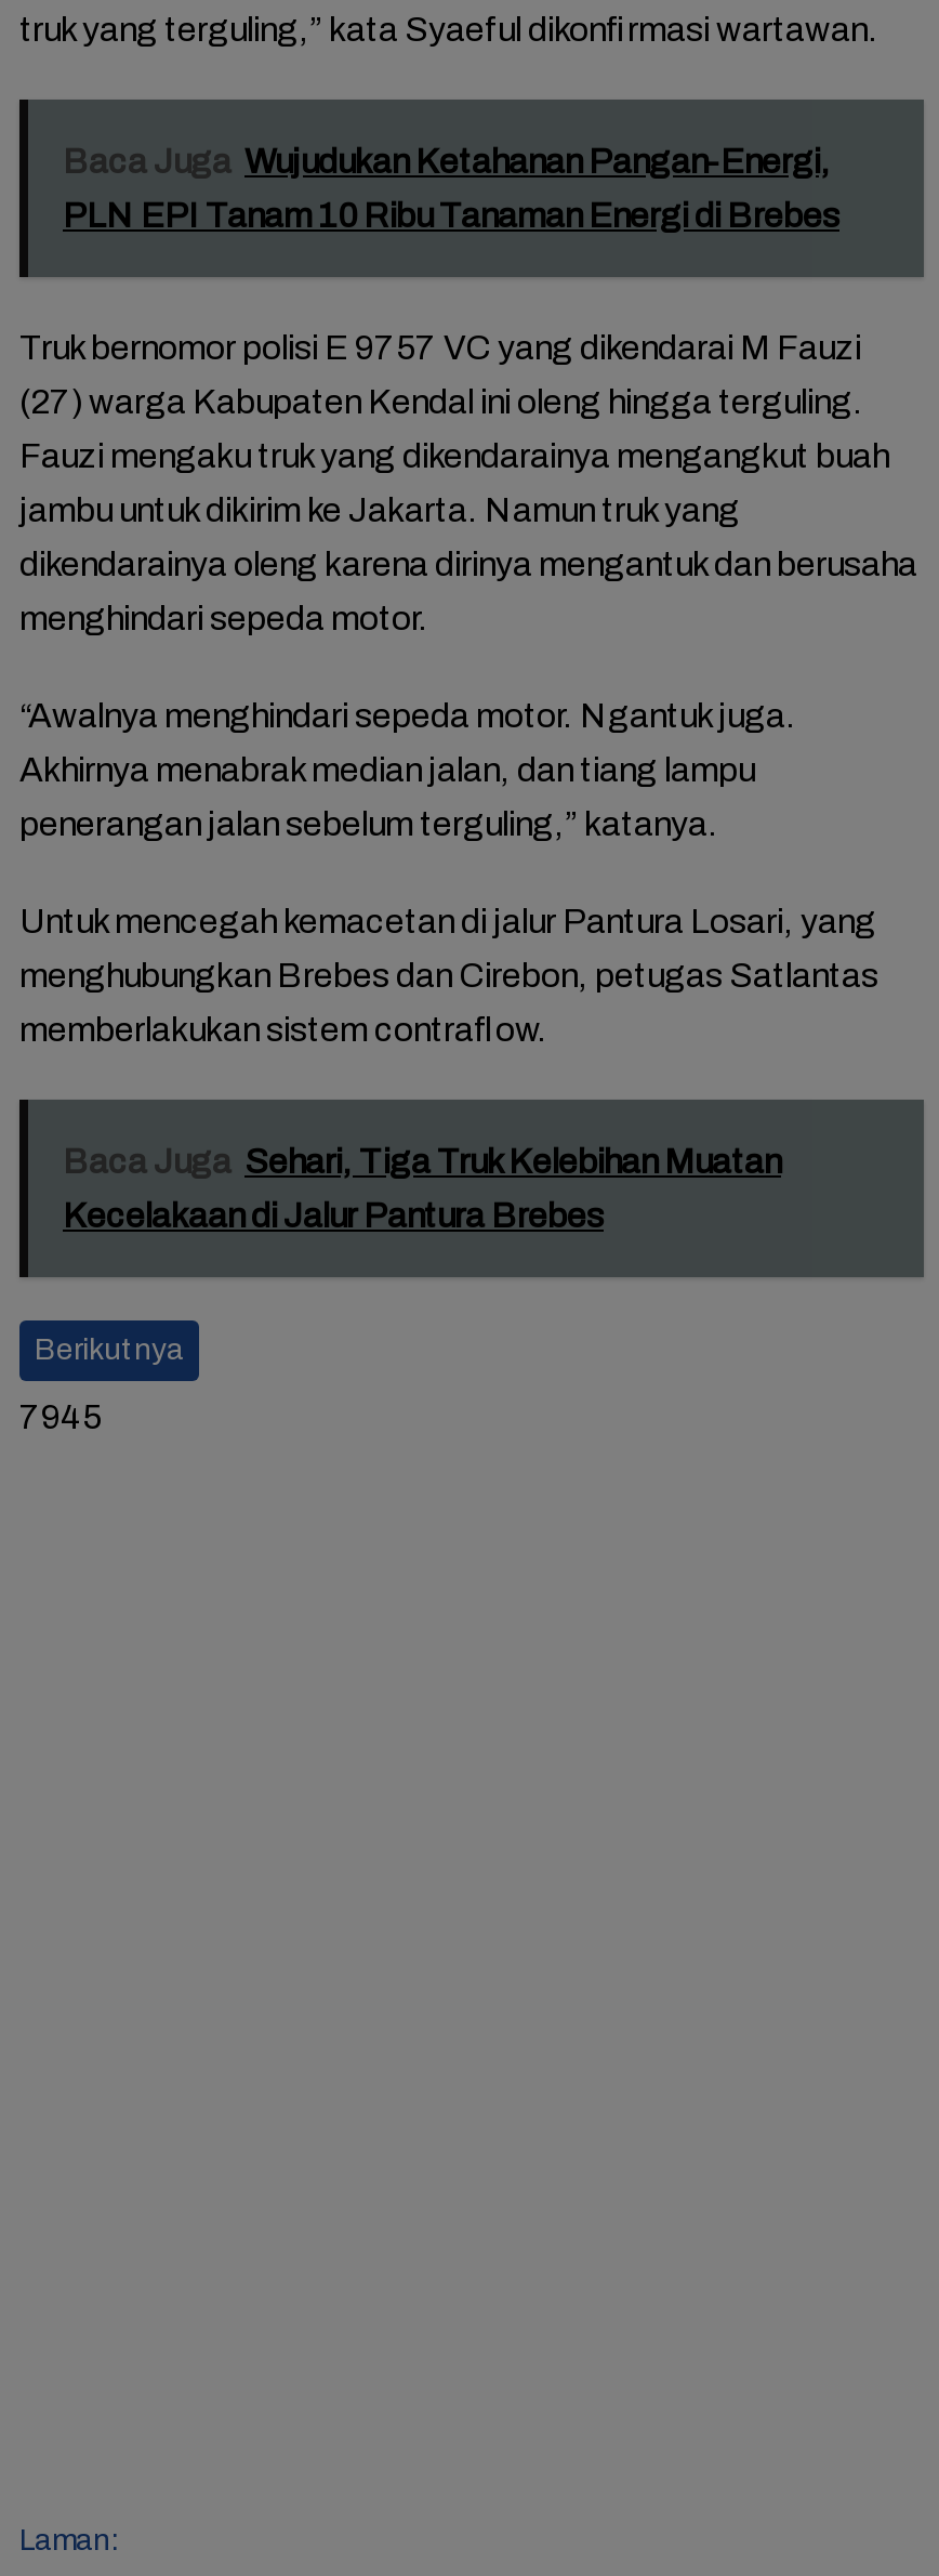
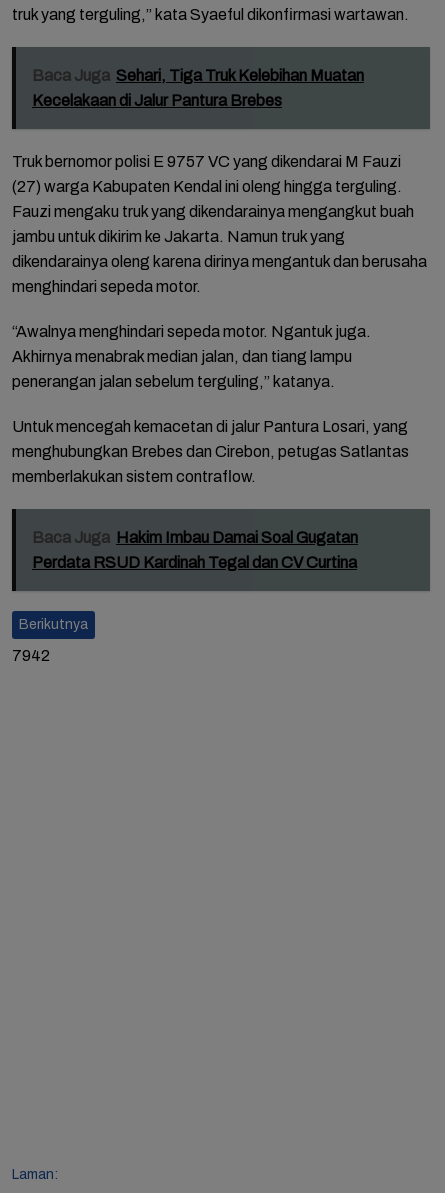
[63,144,831,181] Baca Juga Wujudukan Ketahanan Pangan-Energi, -> none
[63,198,839,235] PLN EPI Tanam 10 Ribu Tanaman Energi di Brebes -> none
none -> [32,529,358,546] Baca Juga Hakim Imbau Damai Soal Gugatan
none -> [32,554,357,571] Perdata RSUD Kardinah Tegal dan CV Curtina
moved [63,1144,781,1181] -> [32,67,364,84]: Baca Juga Sehari, Tiga Truk Kelebihan Muatan
moved [63,1198,604,1235] -> [32,92,282,109]: Kecelakaan di Jalur Pantura Brebes
[19,1399,102,1436] 7945 -> [12,647,50,664] 7942

